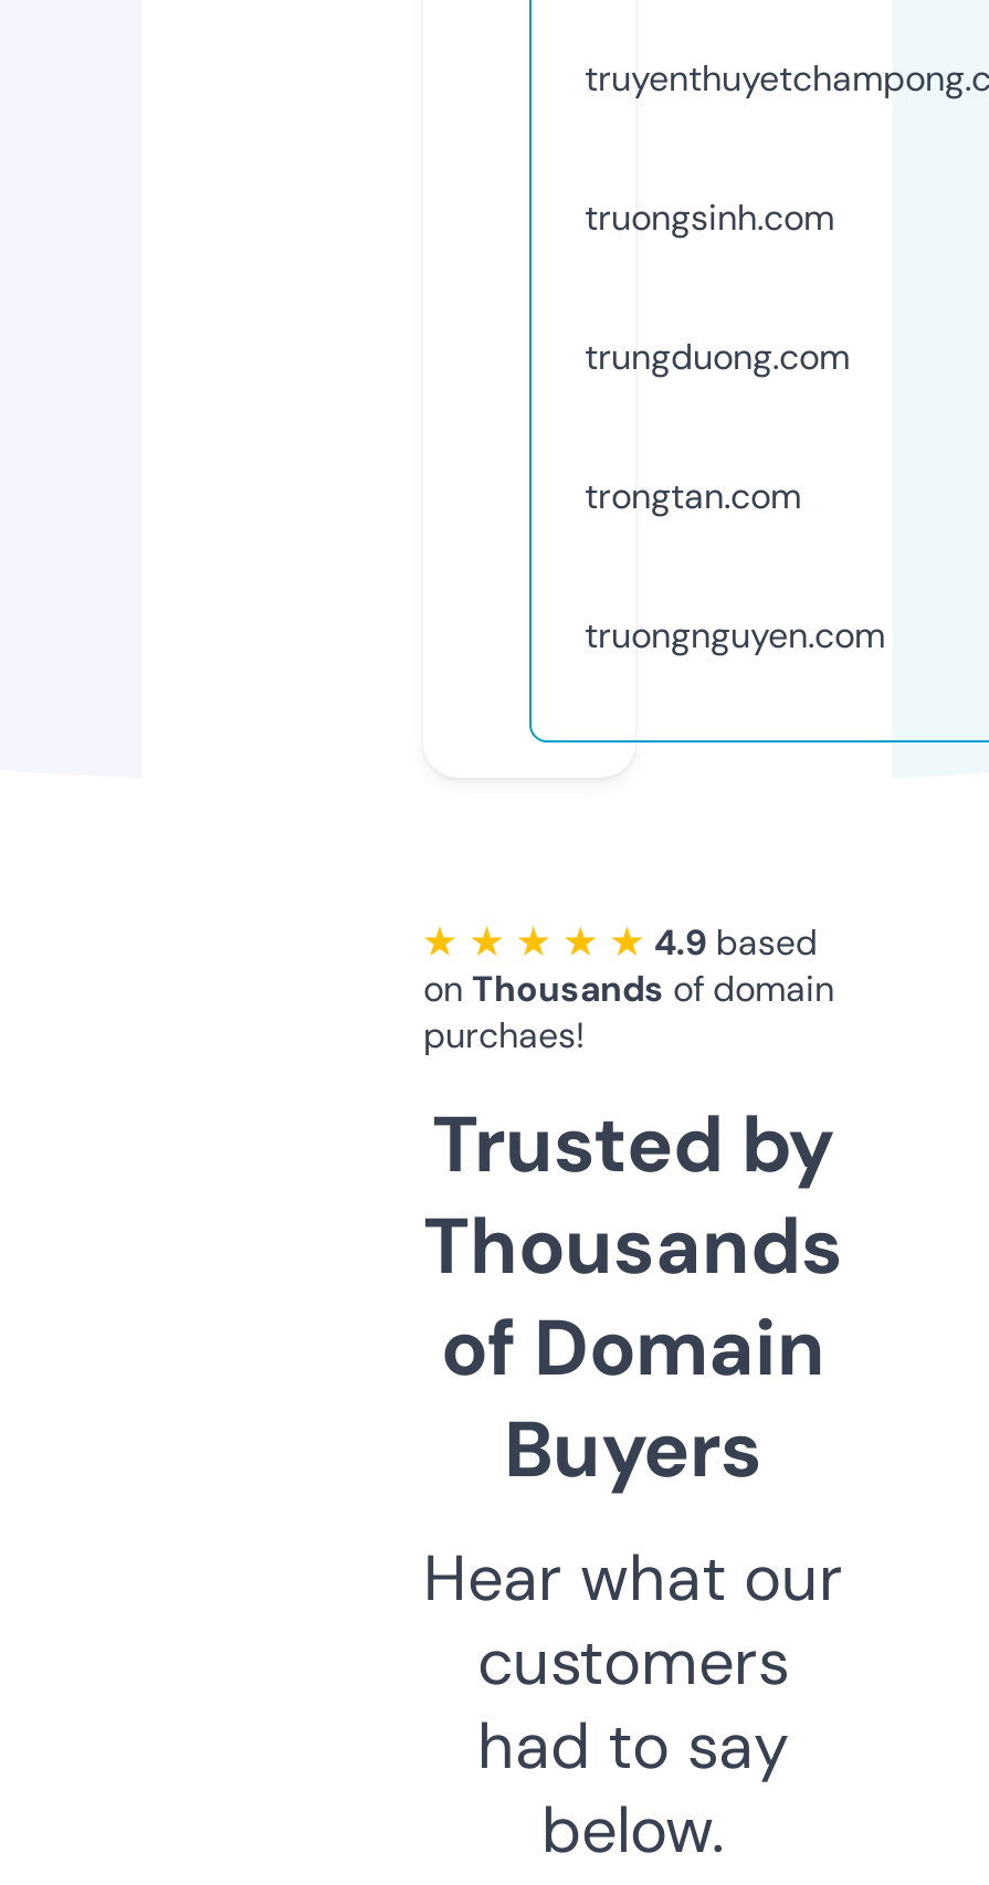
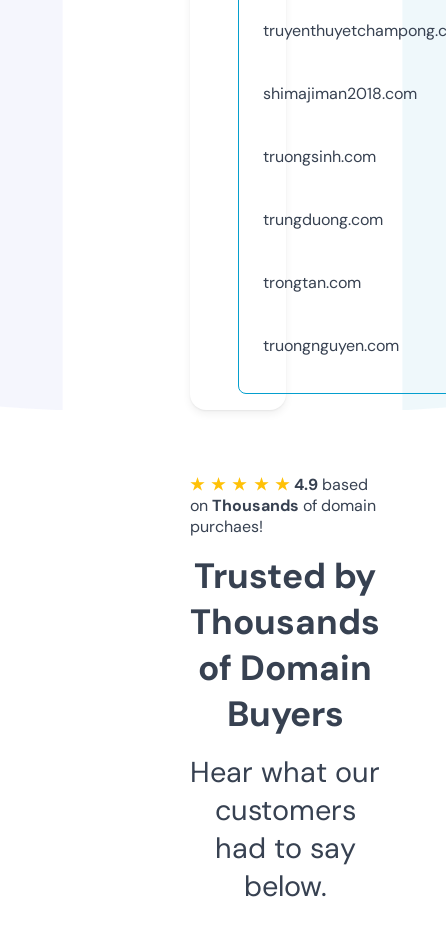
none -> [263,83,417,104] shimajiman2018.com

